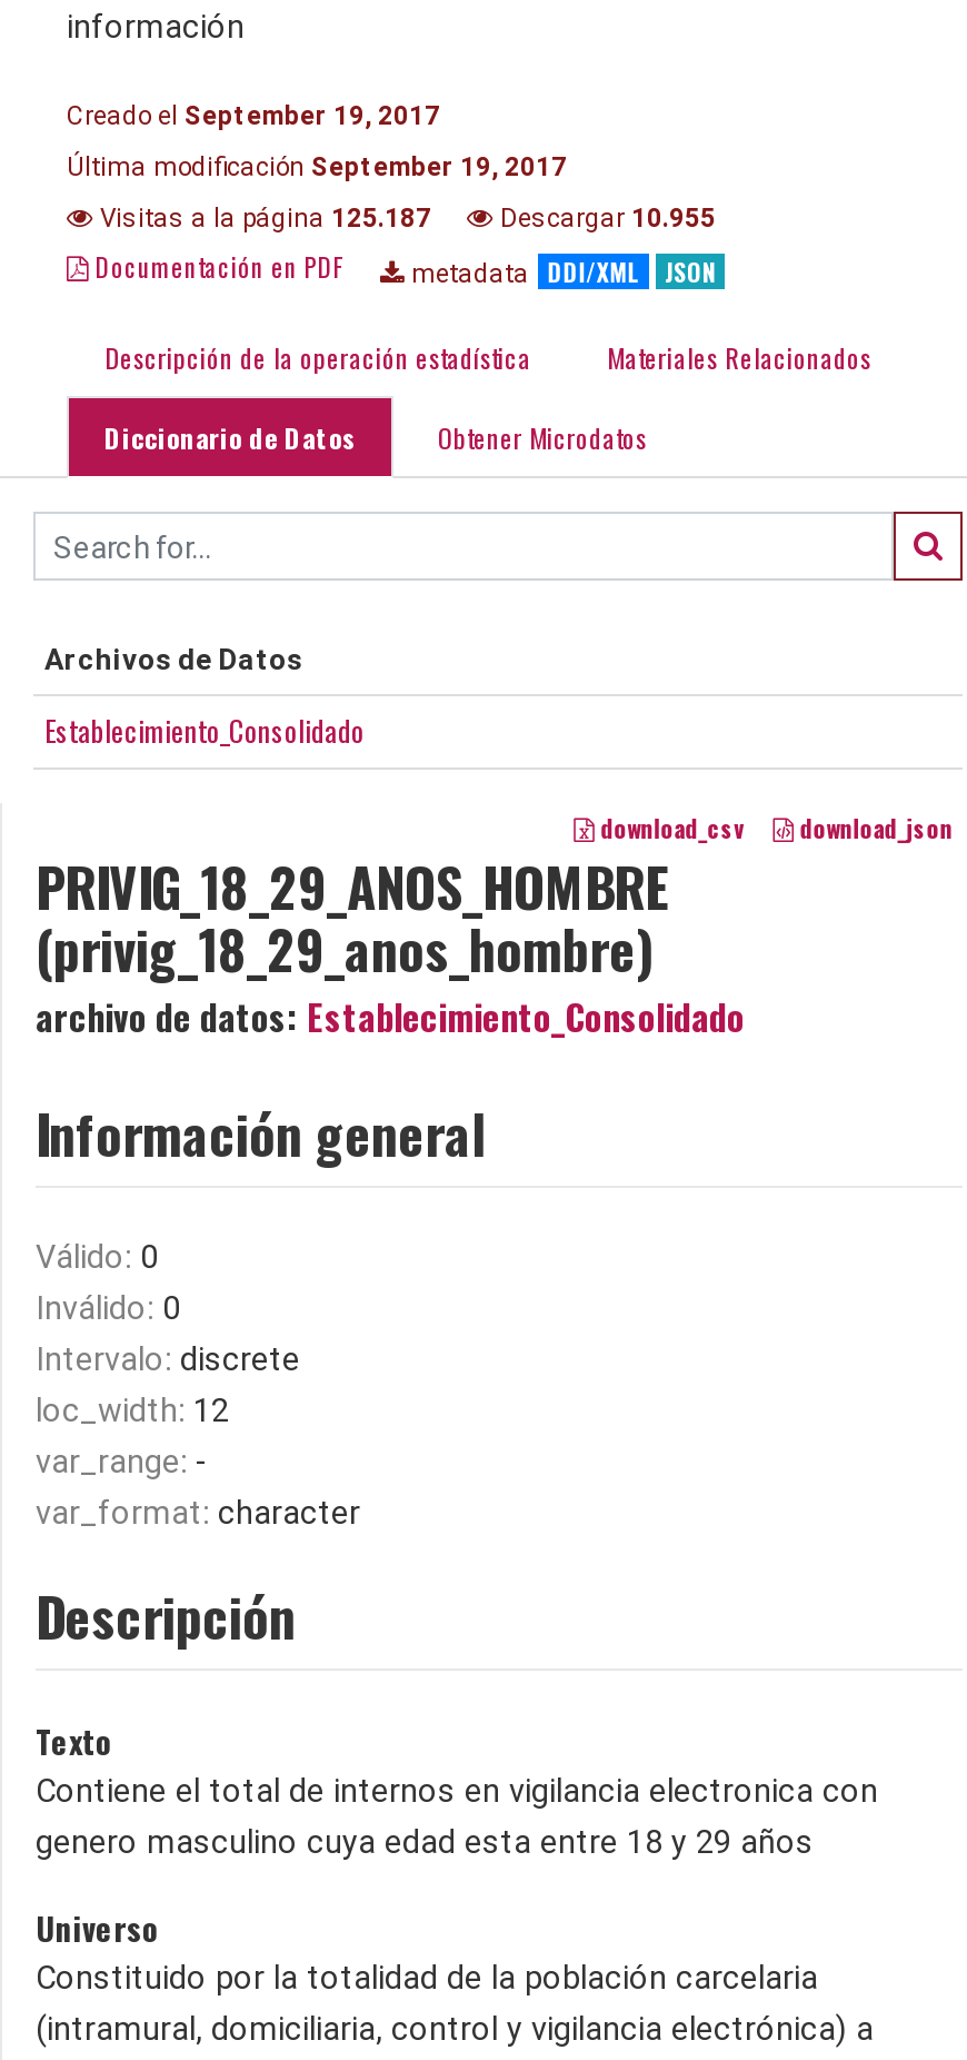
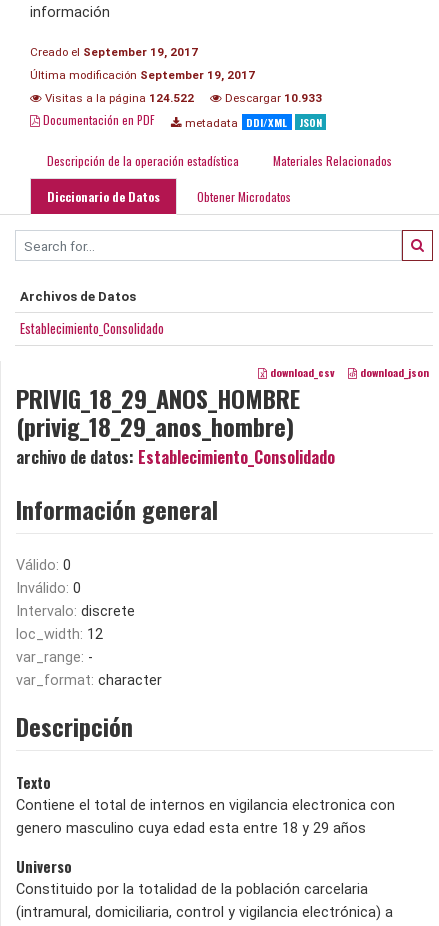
[93,202,431,234] Visitas a la página 125.187 -> [42,91,194,105] Visitas a la página 124.522
[494,202,716,234] Descargar 10.955 -> [222,91,322,105] Descargar 10.933

